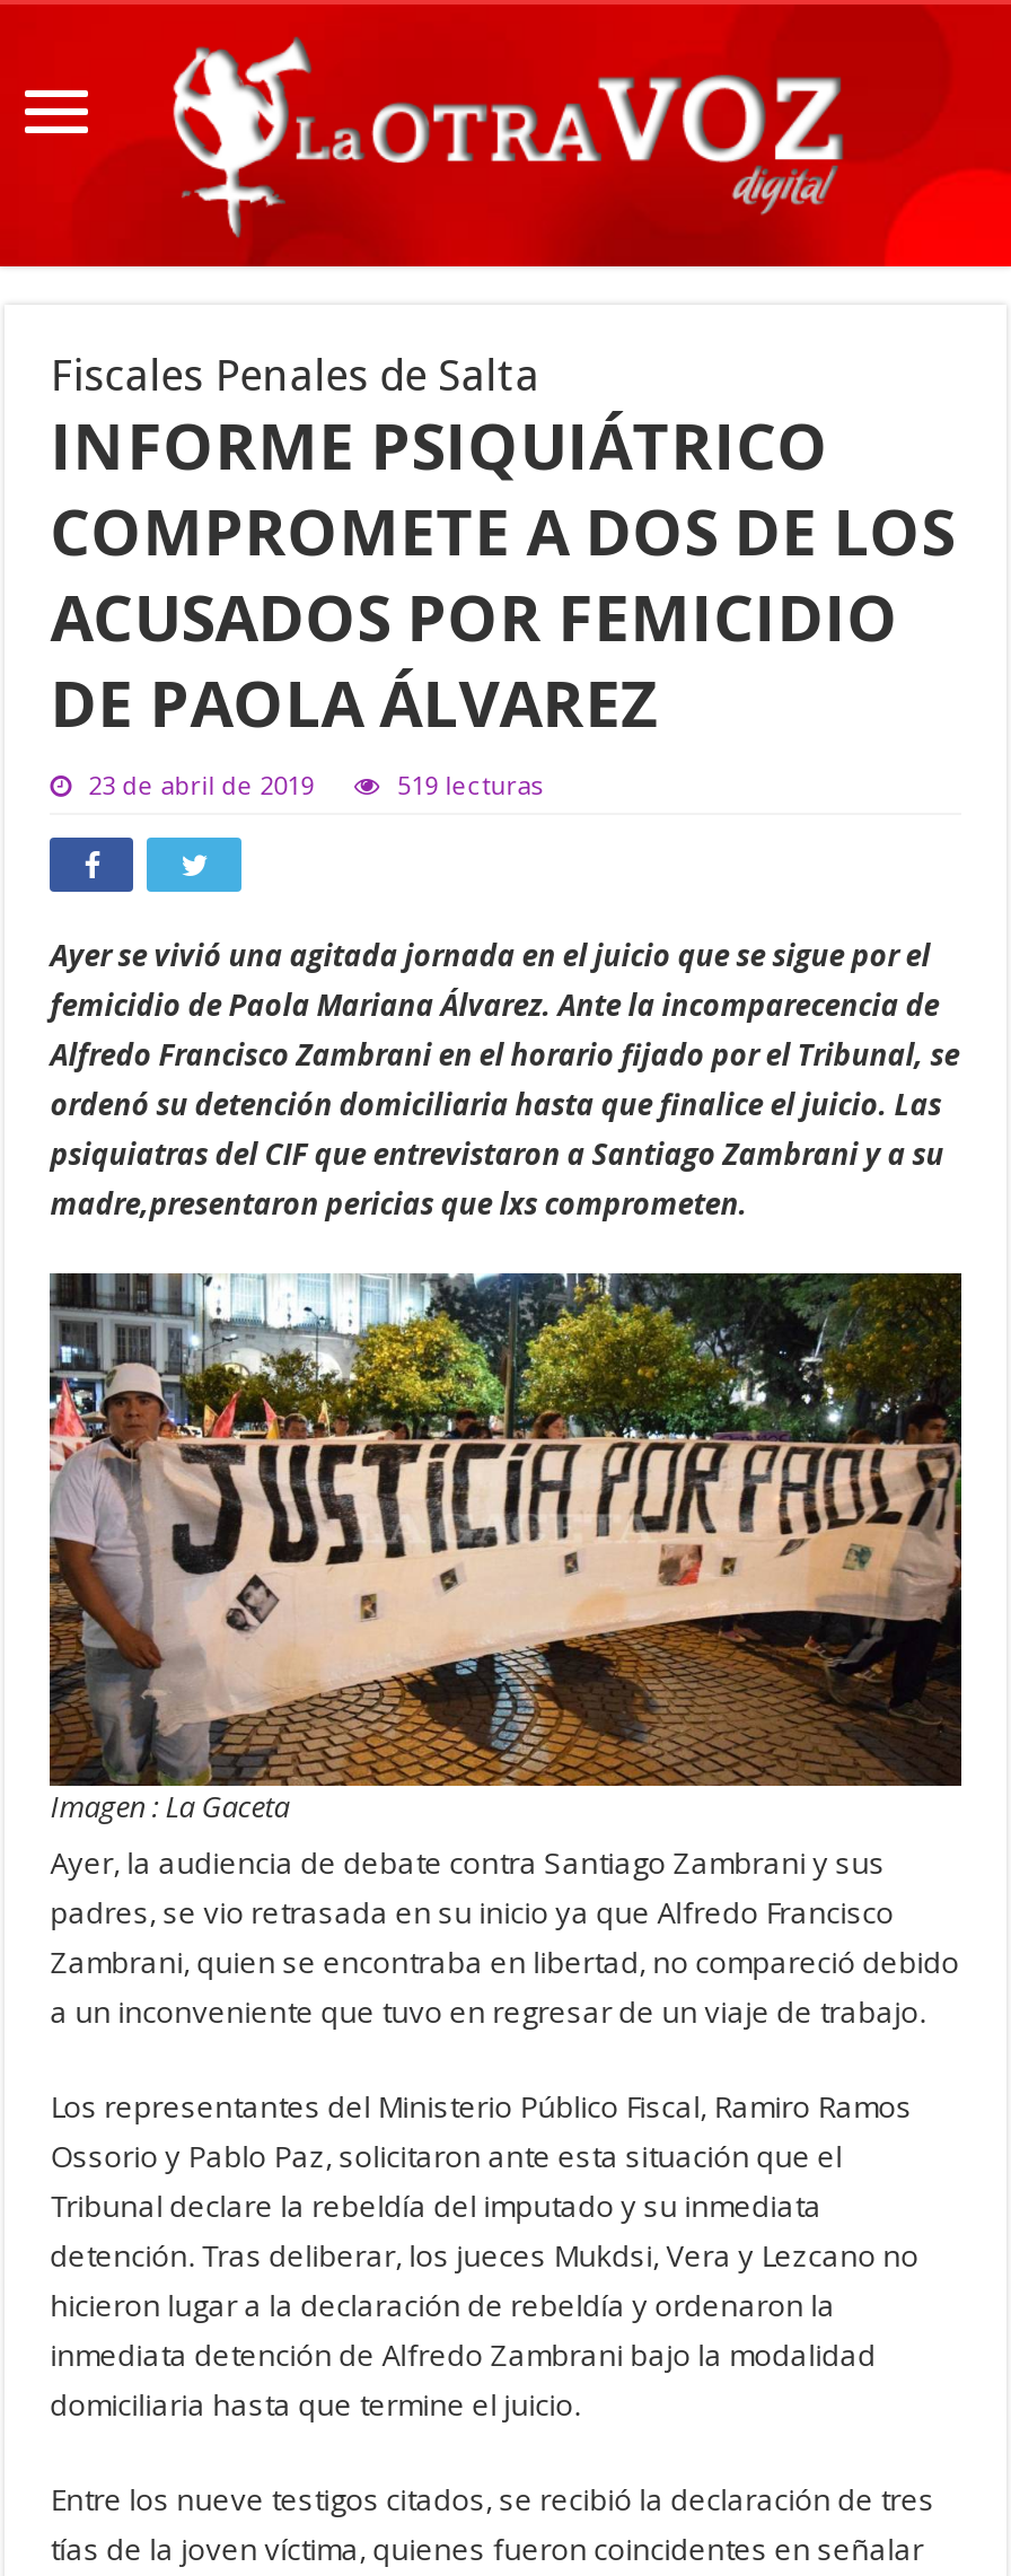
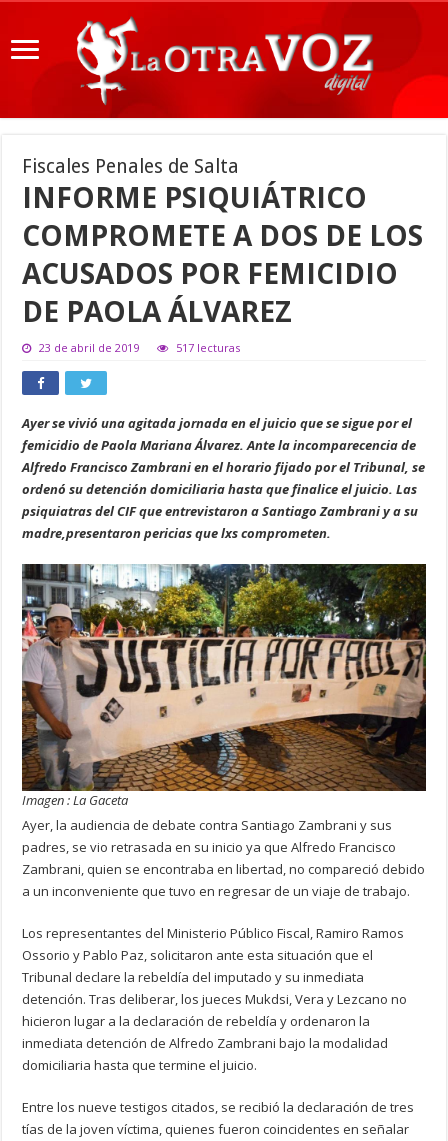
[398,768,542,802] 519 lecturas -> [176,340,240,355] 517 lecturas

